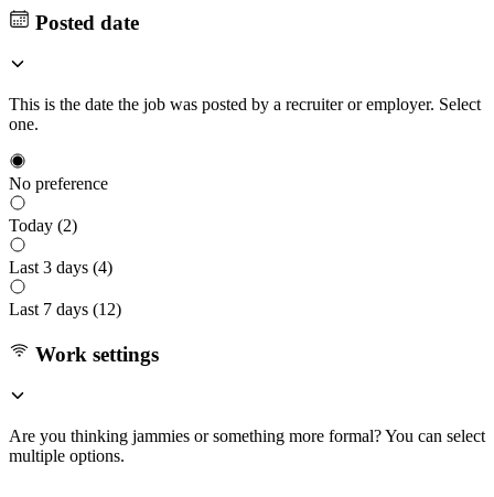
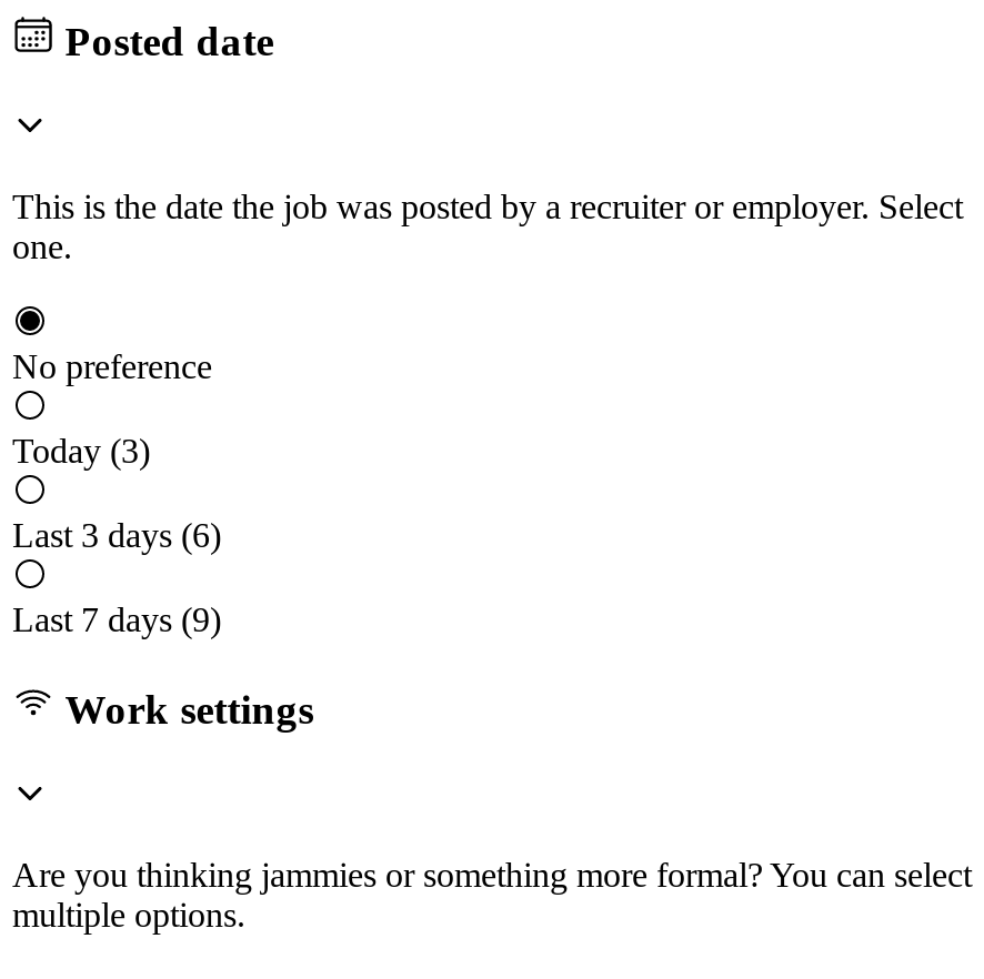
[9,216,77,235] Today (2) -> [12,432,150,470] Today (3)
[9,258,112,277] Last 3 days (4) -> [12,516,221,554] Last 3 days (6)
[9,300,121,318] Last 7 days (12) -> [12,600,221,638] Last 7 days (9)

